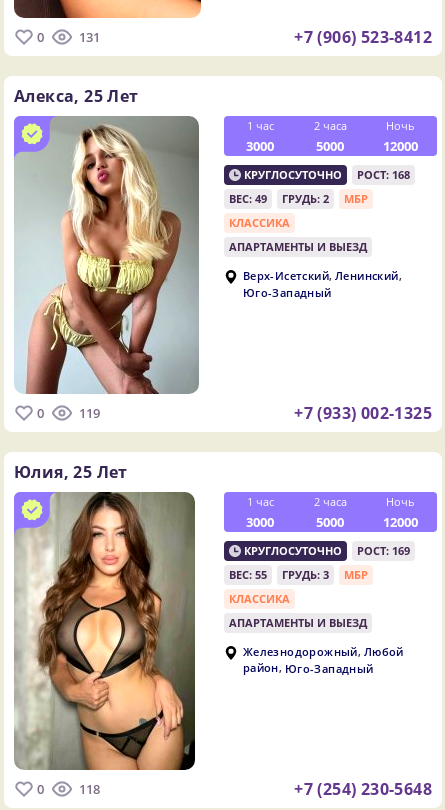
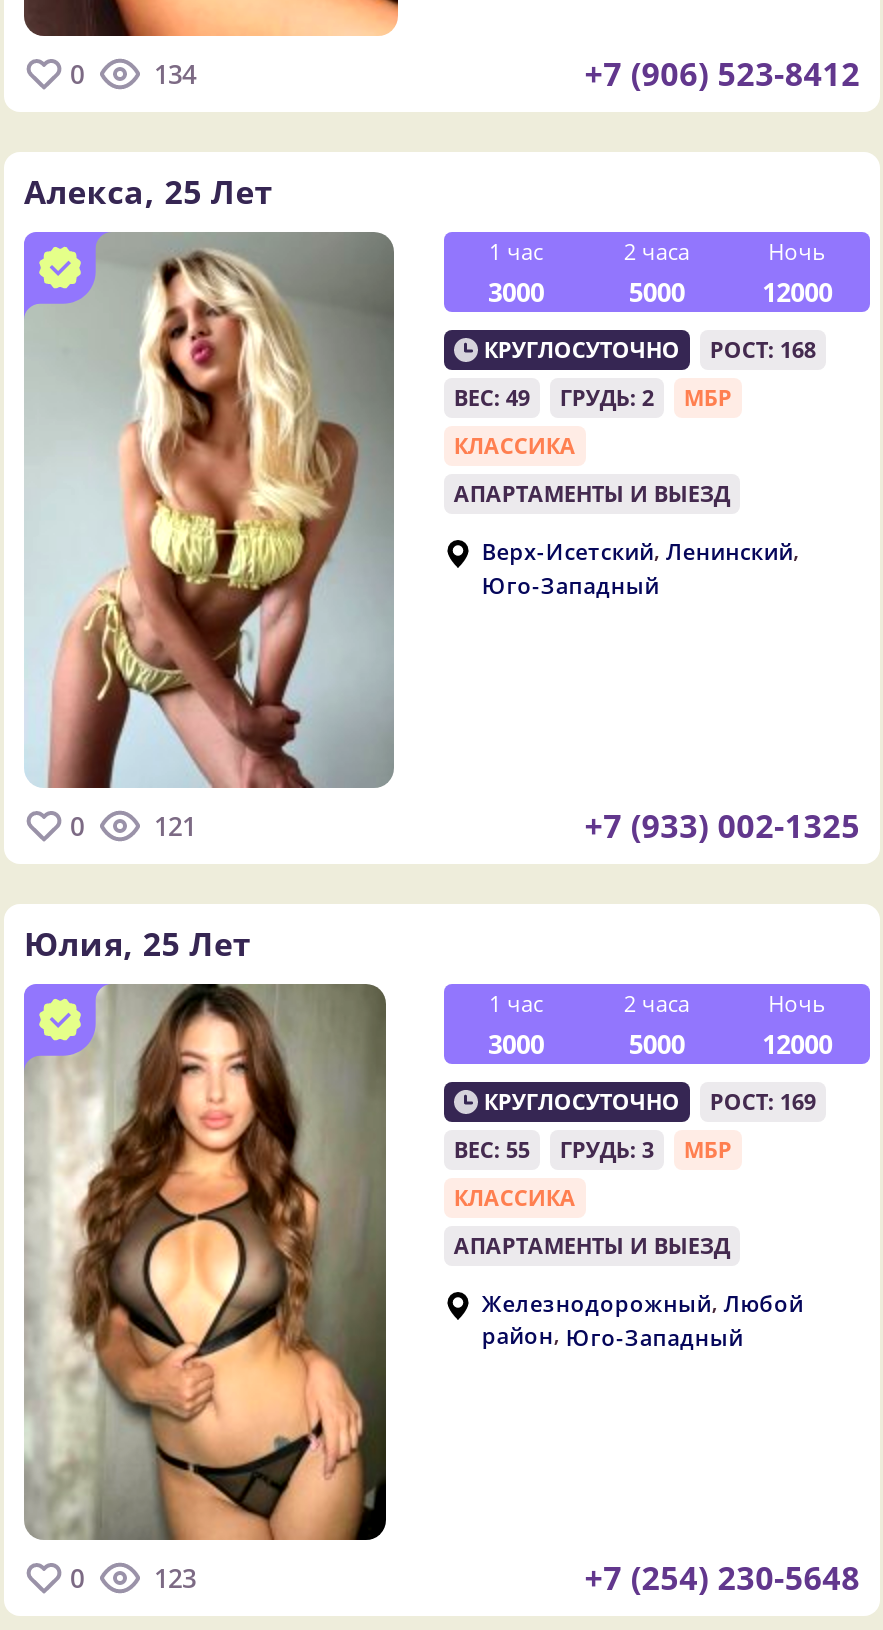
[37,28,100,46] 0 131 -> [70,56,196,92] 0 134
[37,404,100,422] 0 119 -> [70,808,196,844] 0 121
[37,780,100,798] 0 118 -> [70,1560,196,1596] 0 123

